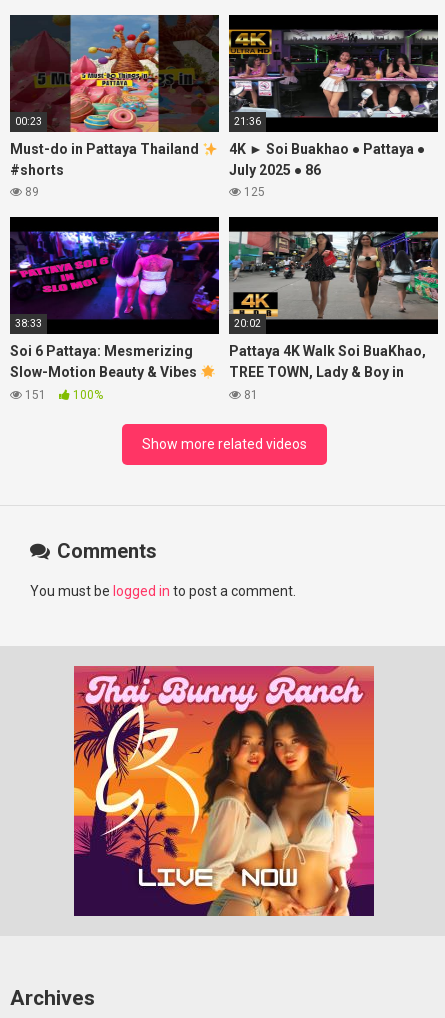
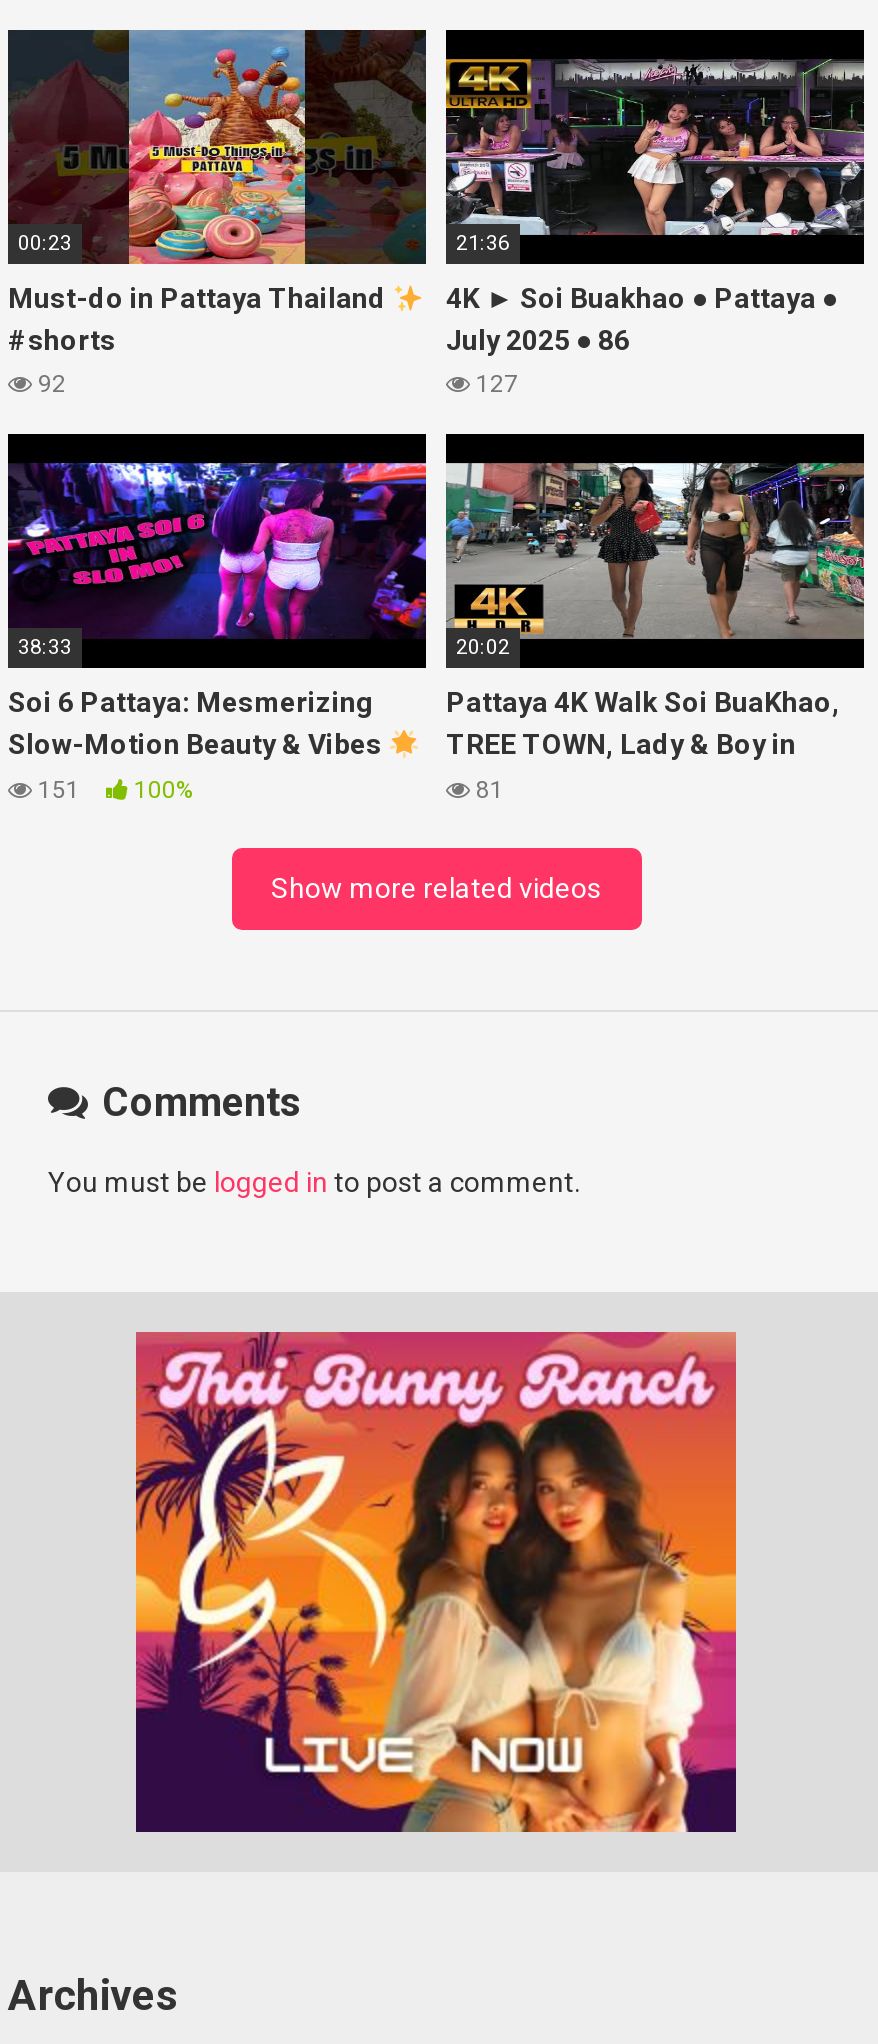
[22,185,39,199] 89 -> [32,370,66,398] 92
[241,185,265,199] 125 -> [470,370,518,398] 127

